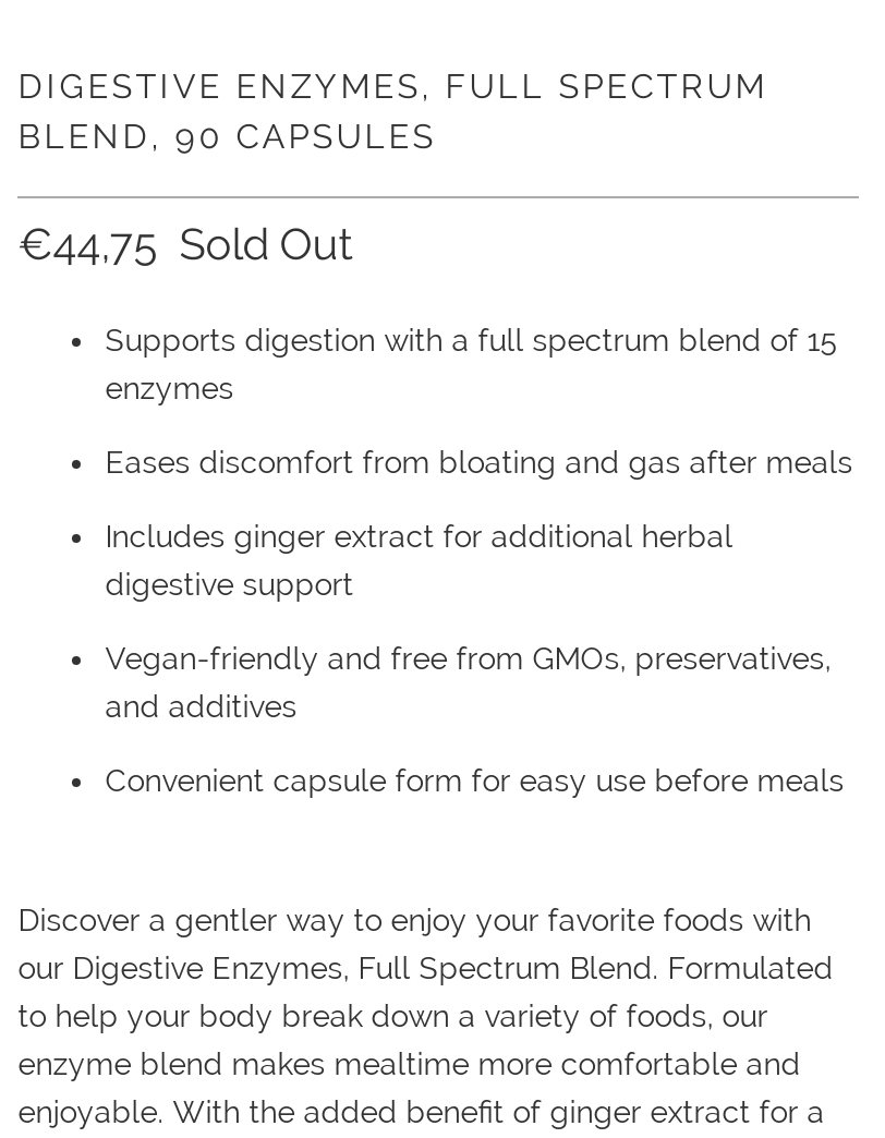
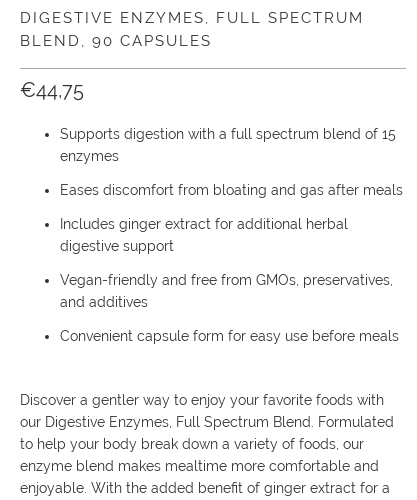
[18,217,354,270] €44,75 Sold Out -> [20,78,84,102] €44,75

